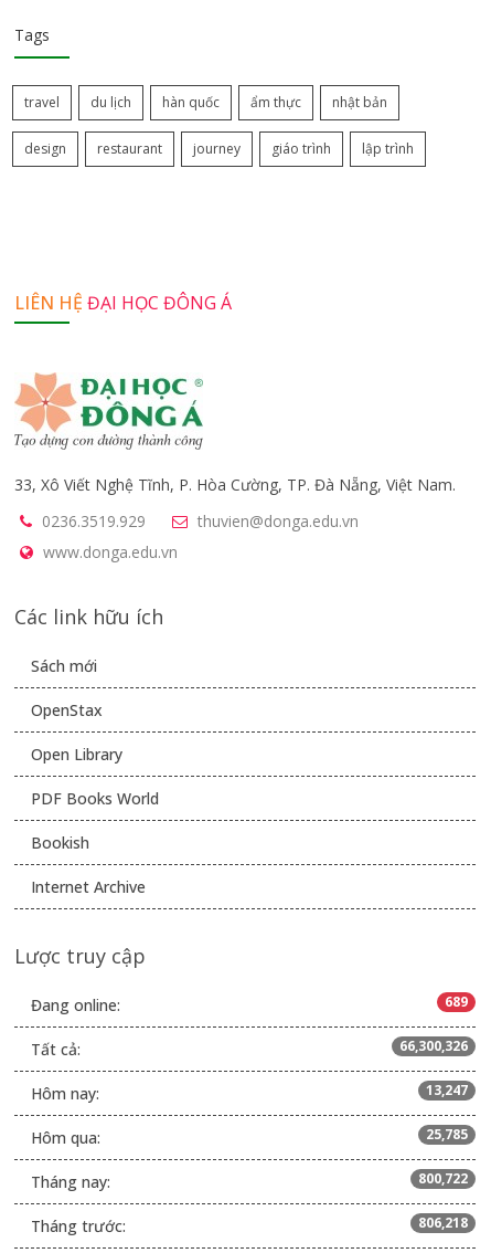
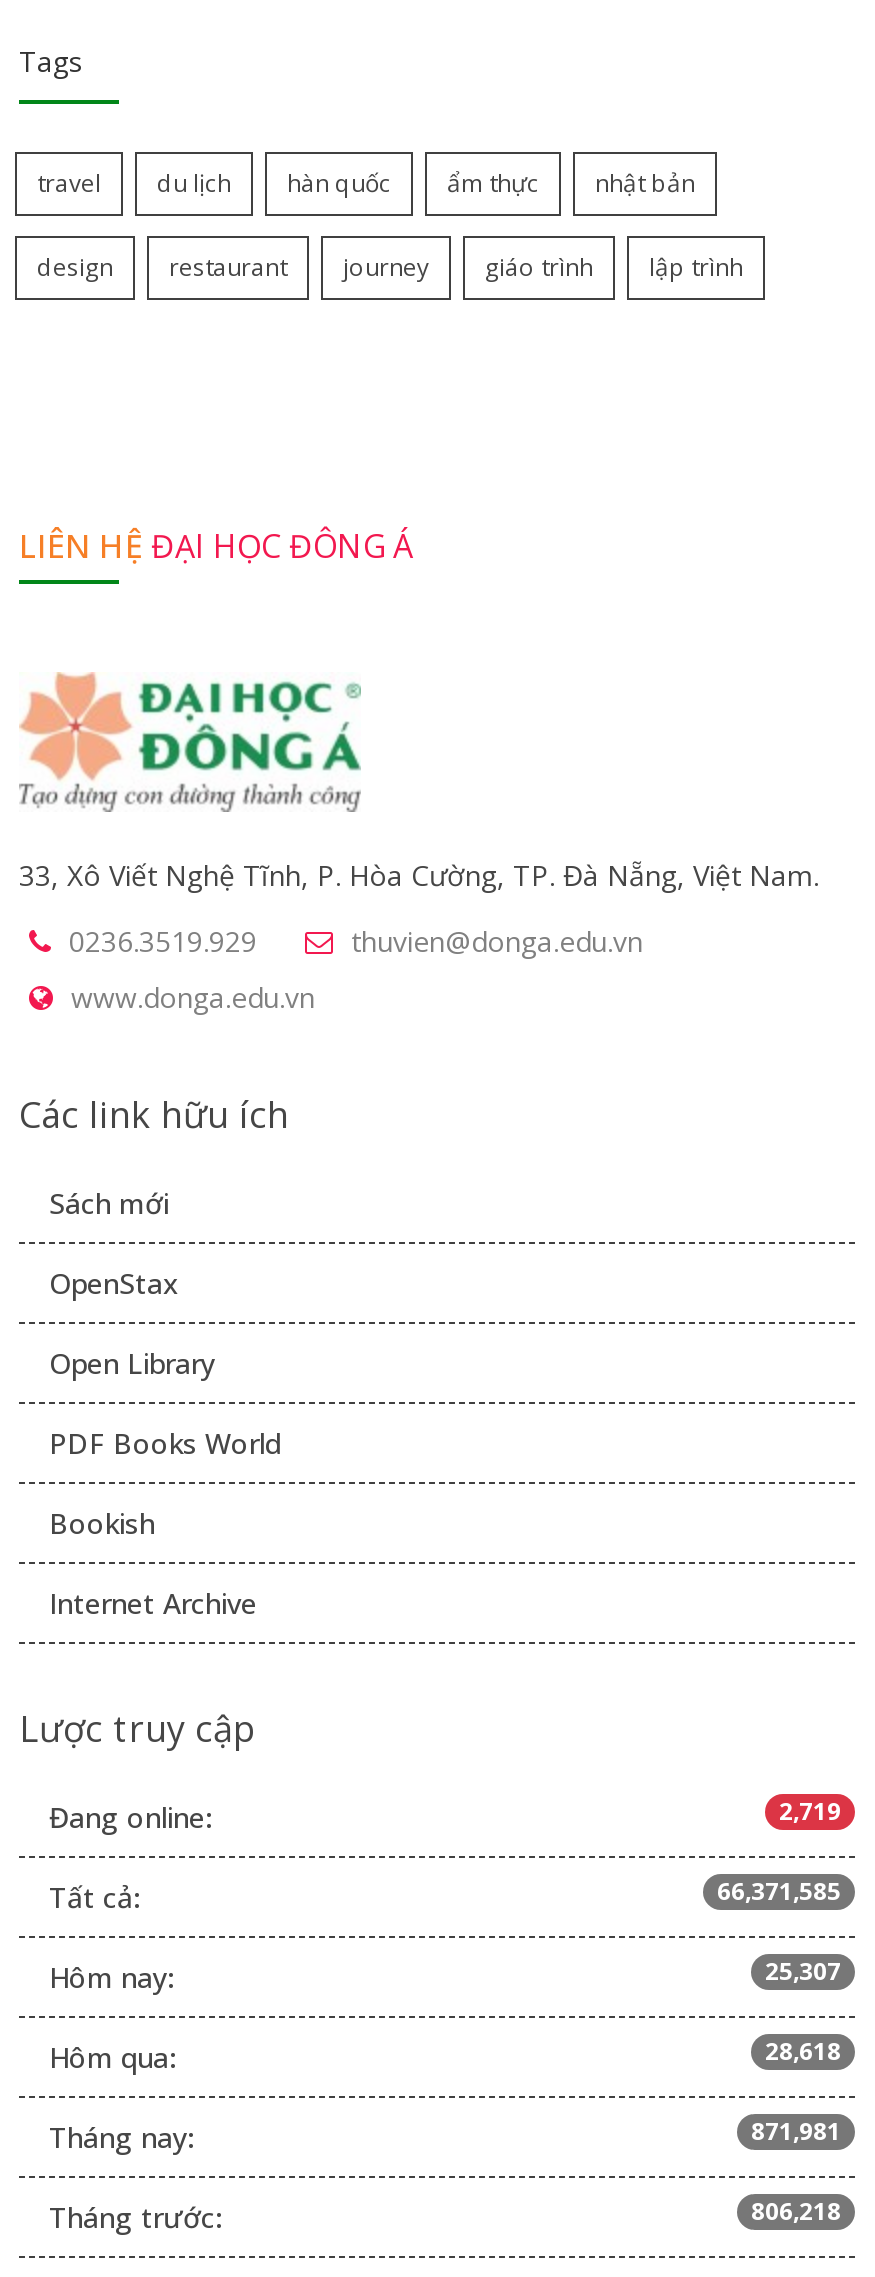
[445,992,468,1011] 689 -> [779,1794,841,1828] 2,719
[399,1037,468,1055] 66,300,326 -> [717,1874,841,1908] 66,371,585
[426,1081,468,1100] 13,247 -> [765,1954,841,1988] 25,307
[426,1125,468,1144] 25,785 -> [765,2034,841,2068] 28,618
[418,1169,468,1188] 800,722 -> [751,2114,841,2148] 871,981

